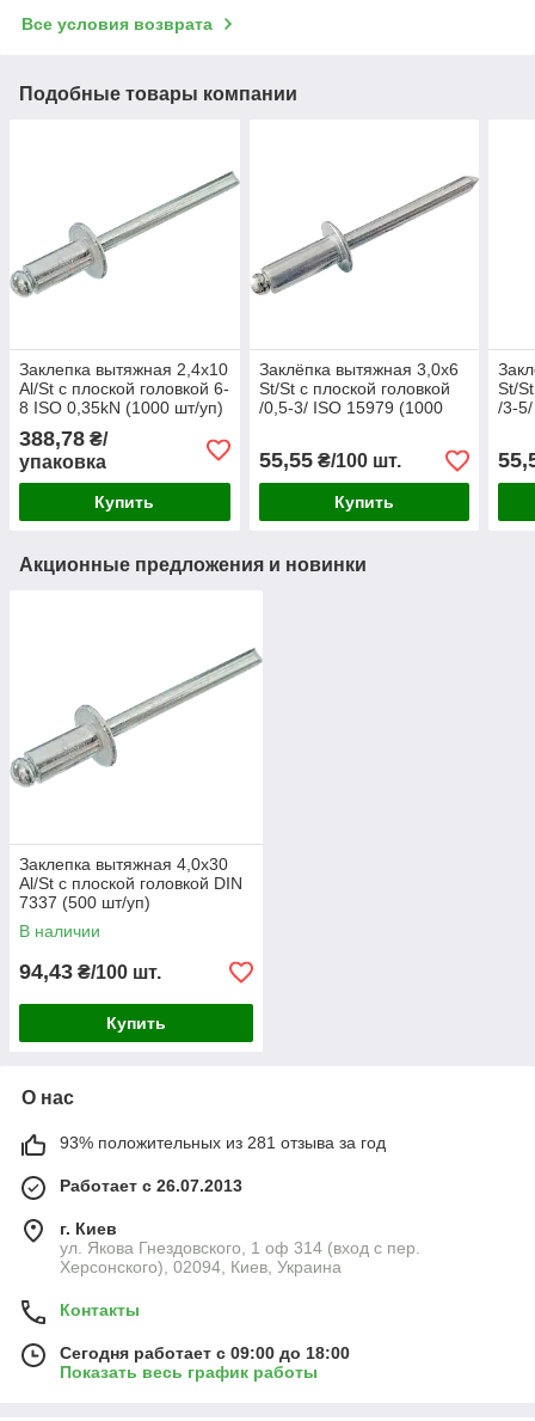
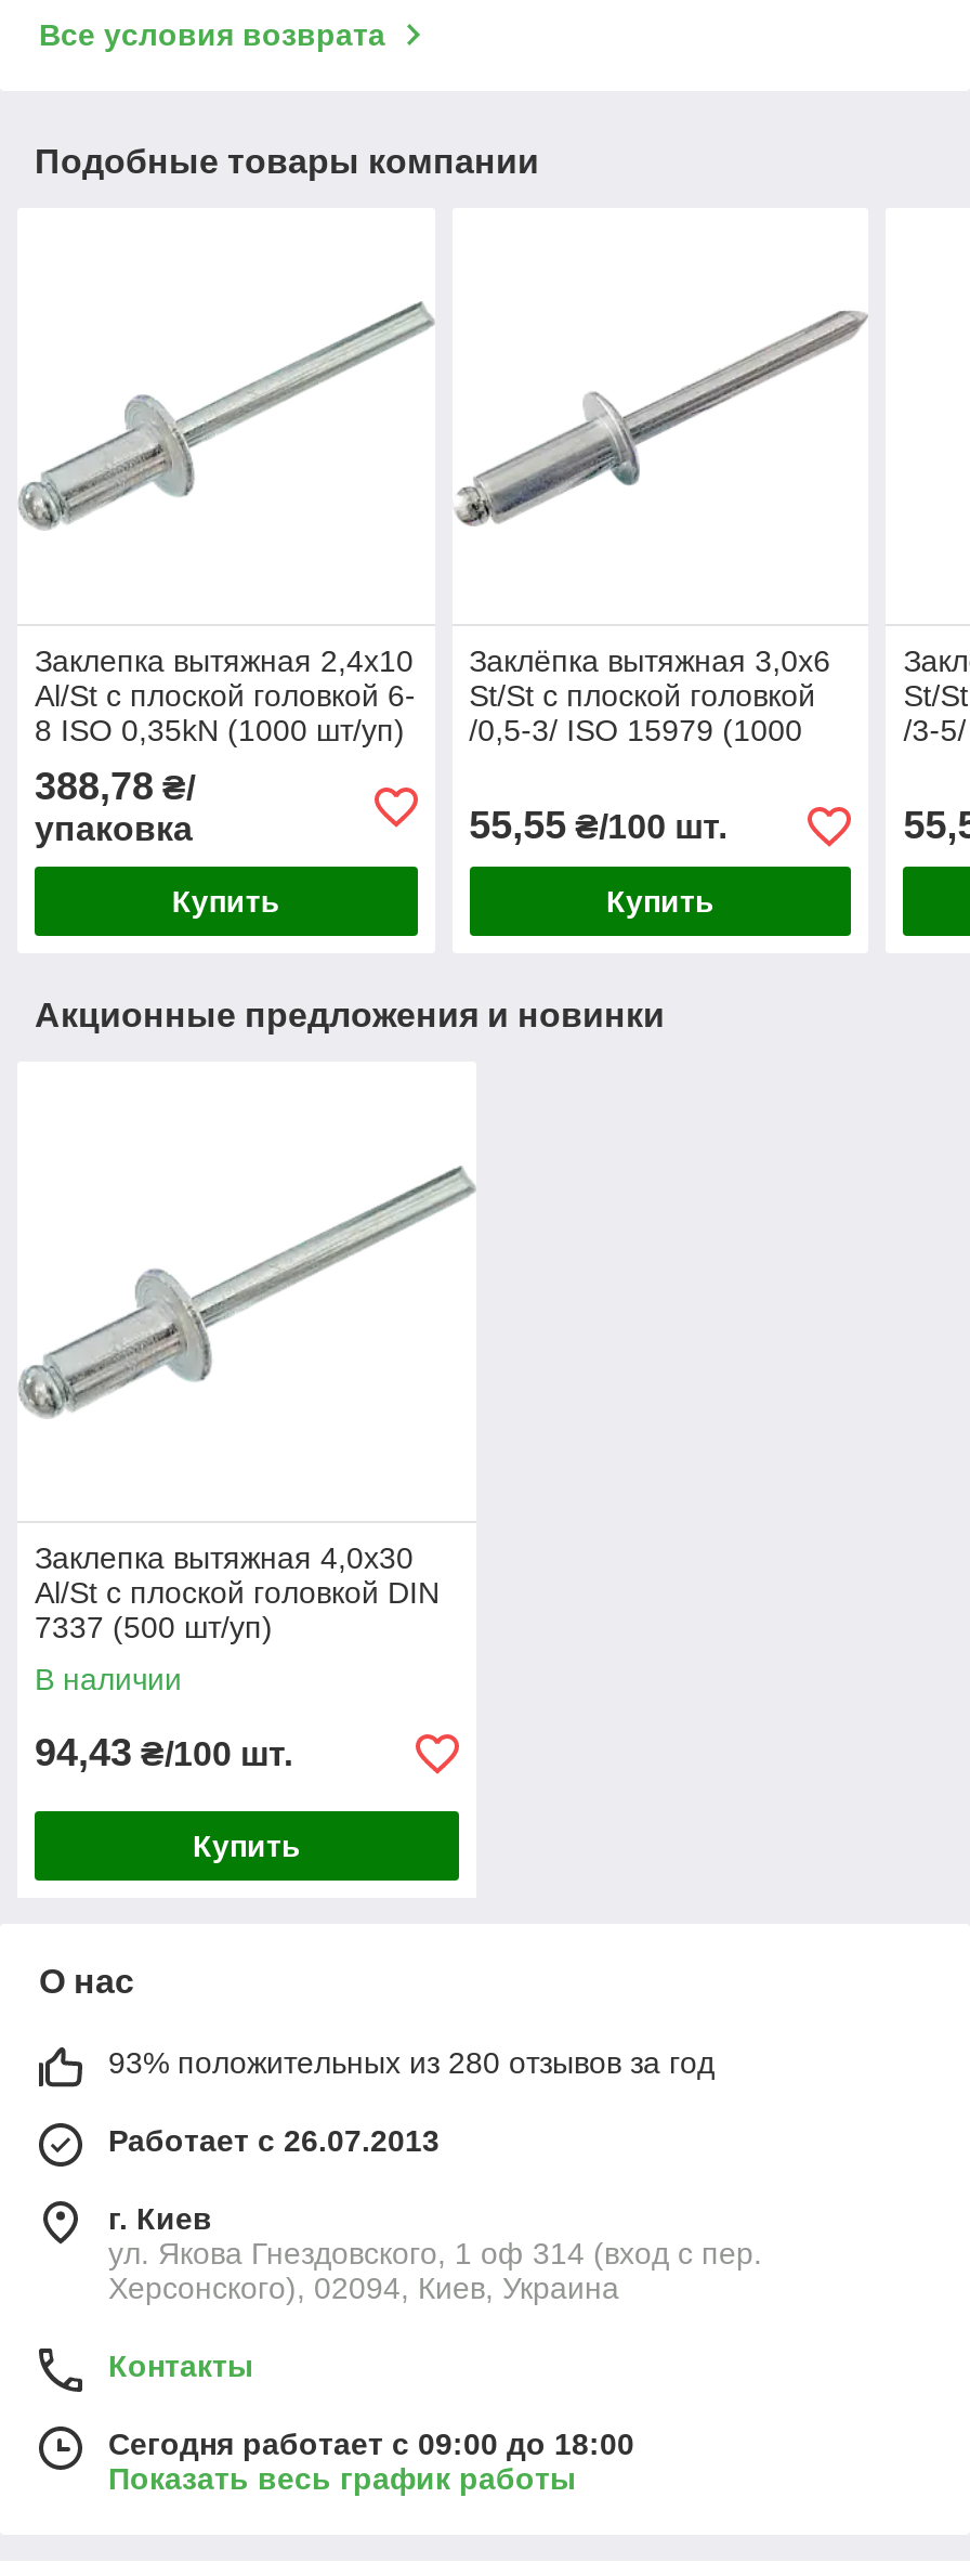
[60,1133,386,1153] 93% положительных из 281 отзыва за год -> [108,2046,715,2081] 93% положительных из 280 отзывов за год

